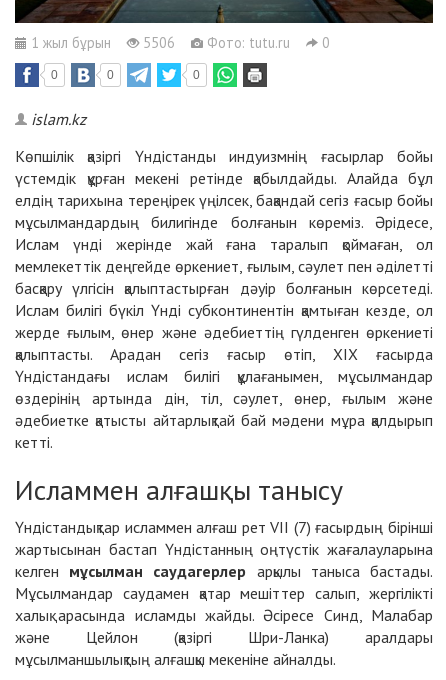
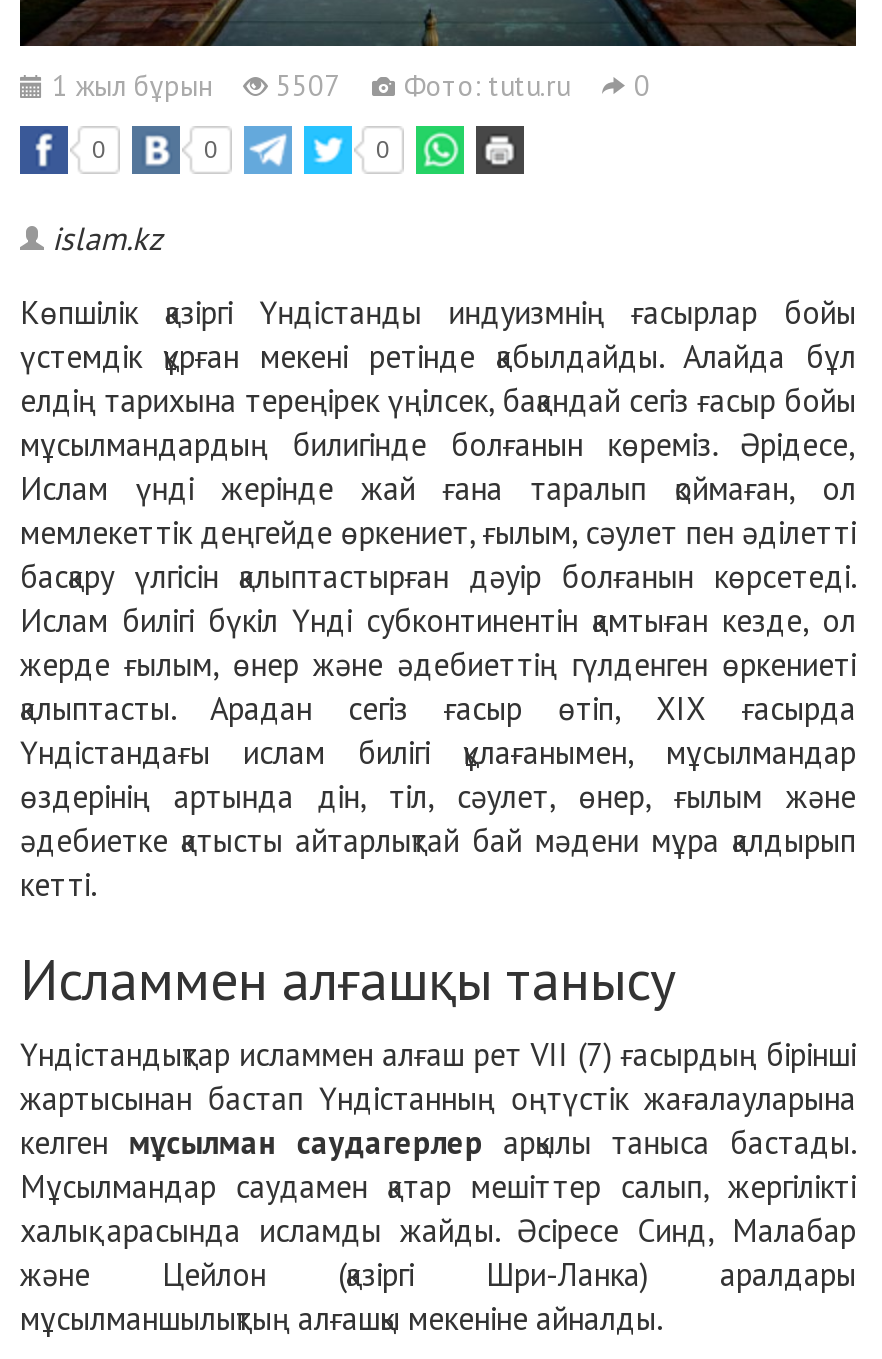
[139,33,175,52] 5506 -> [268,67,340,105] 5507

